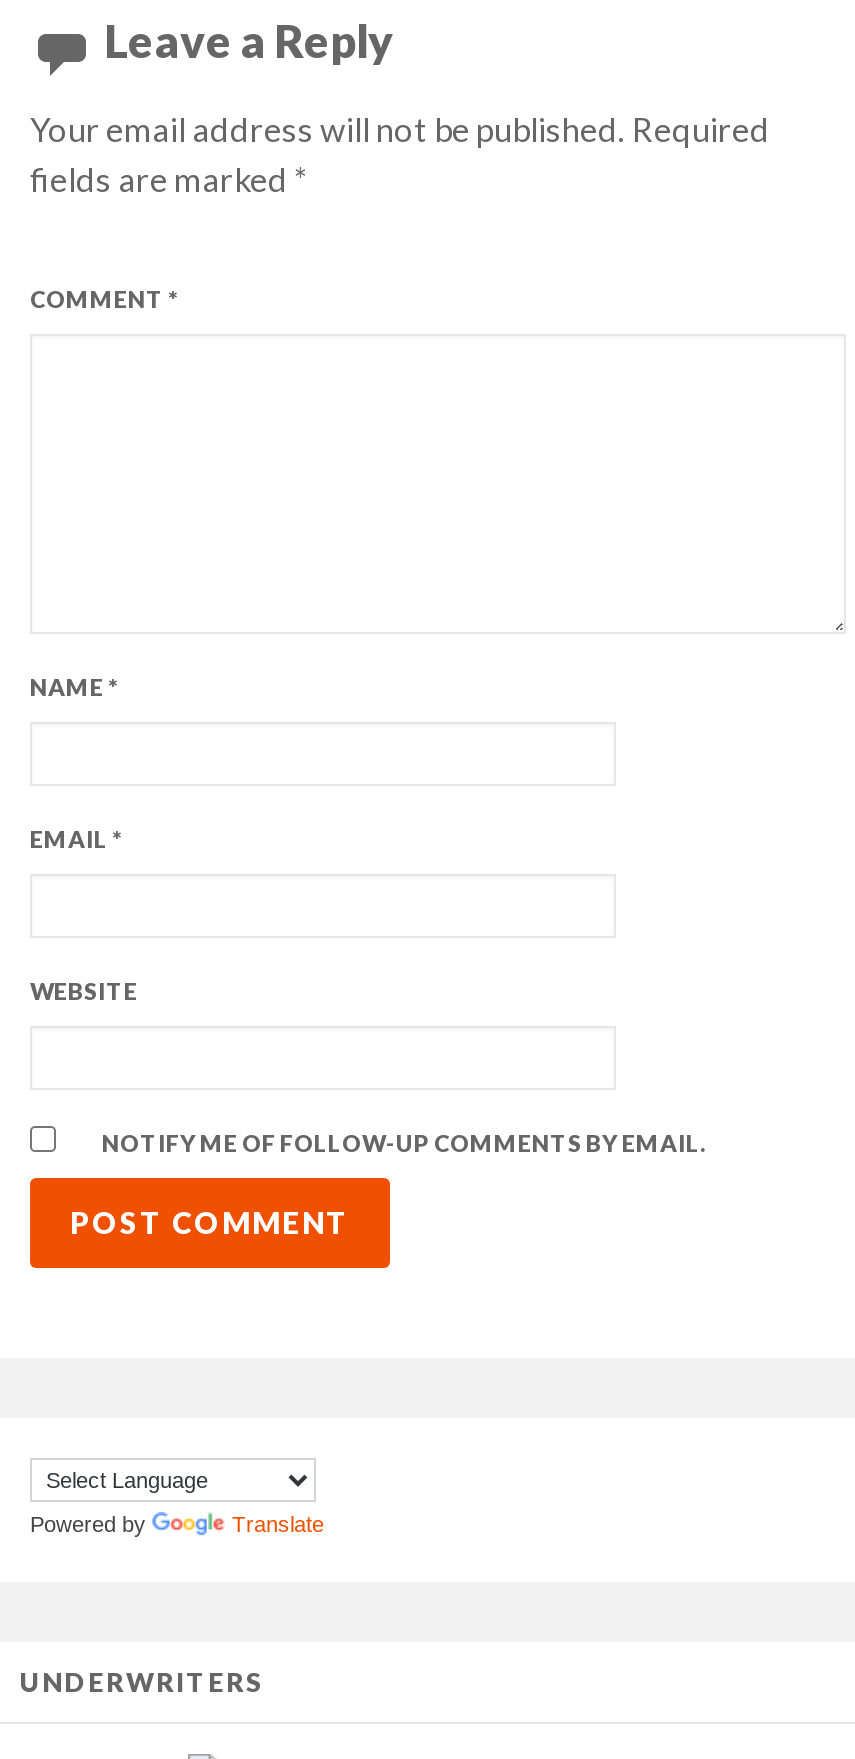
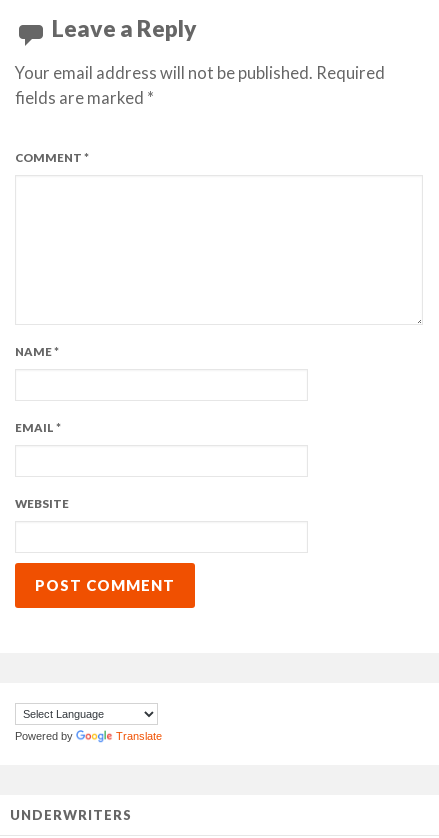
[102,1130,706,1156] NOTIFY ME OF FOLLOW-UP COMMENTS BY EMAIL. -> none

